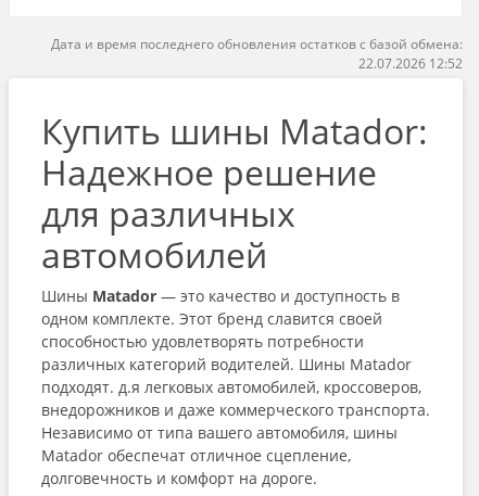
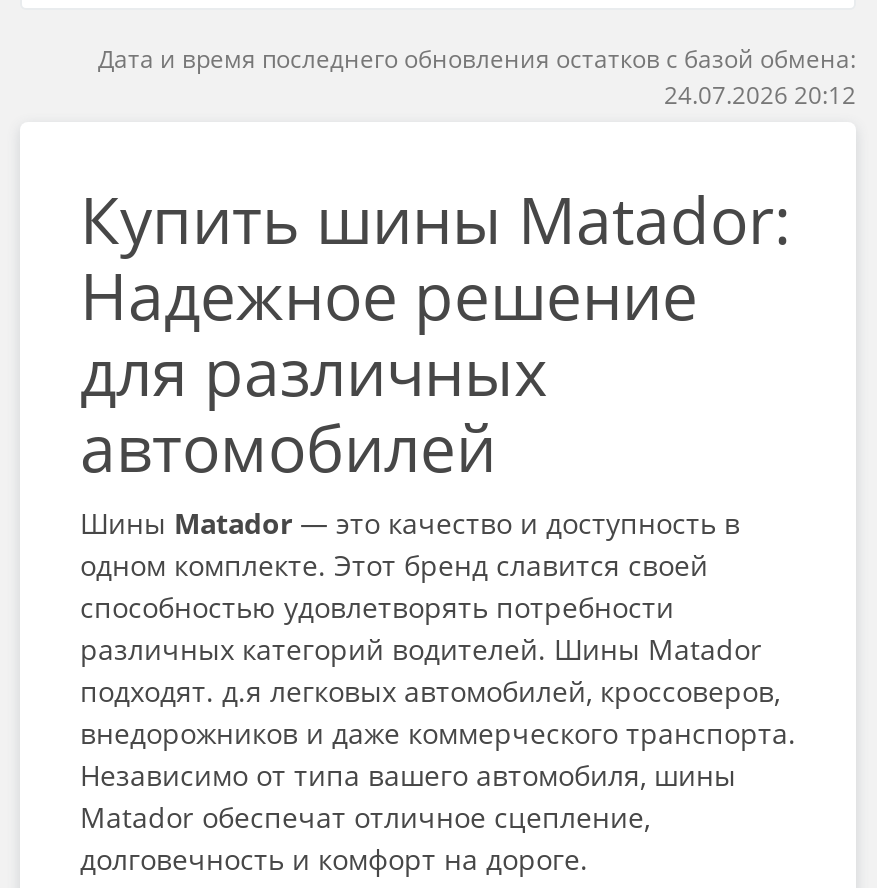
[358,54,463,73] 22.07.2026 12:52 -> [664,78,856,112] 24.07.2026 20:12

